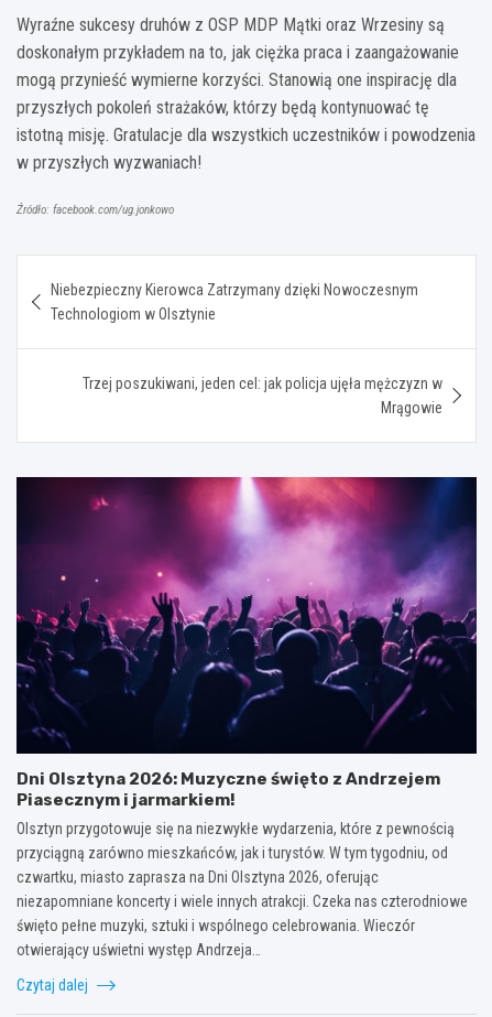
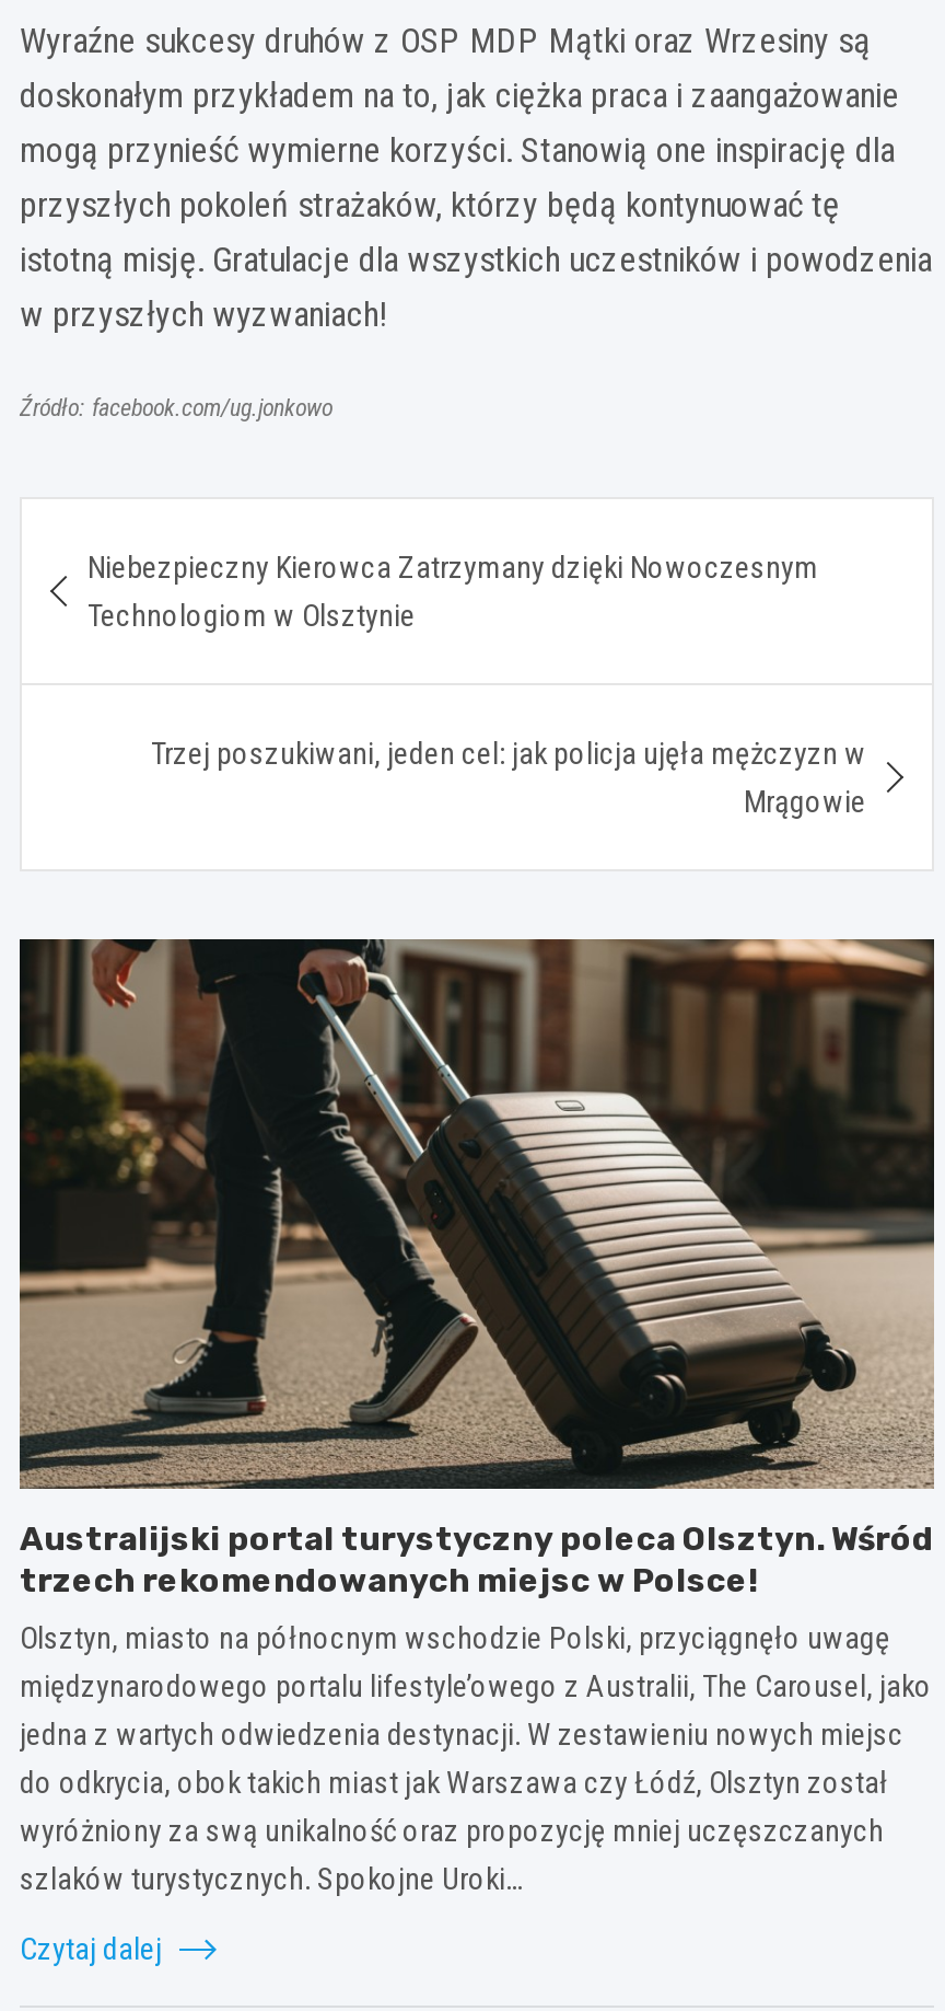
[15,476,478,810] [image] | Dni Olsztyna 2026: Muzyczne święto z Andrzejem | Piasecznym i jarmarkiem! -> [17,937,934,1600] [image] | Australijski portal turystyczny poleca Olsztyn. Wśród | trzech rekomendowanych miejsc w Polsce!
[17,819,468,958] Olsztyn przygotowuje się na niezwykłe wydarzenia, które z pewnością | przyciągną zarówno mieszkańców, jak i turystów. W tym tygodniu, od | czwartku, miasto zaprasza na Dni Olsztyna 2026, oferując | niezapomniane koncerty i wiele innych atrakcji. Czeka nas czterodniowe | święto pełne muzyki, sztuki i wspólnego celebrowania. Wieczór | otwierający uświetni występ Andrzeja… -> [20,1620,932,1895] Olsztyn, miasto na północnym wschodzie Polski, przyciągnęło uwagę | międzynarodowego portalu lifestyle’owego z Australii, The Carousel, jako | jedna z wartych odwiedzenia destynacji. W zestawieniu nowych miejsc | do odkrycia, obok takich miast jak Warszawa czy Łódź, Olsztyn został | wyróżniony za swą unikalność oraz propozycję mniej uczęszczanych | szlaków turystycznych. Spokojne Uroki…

